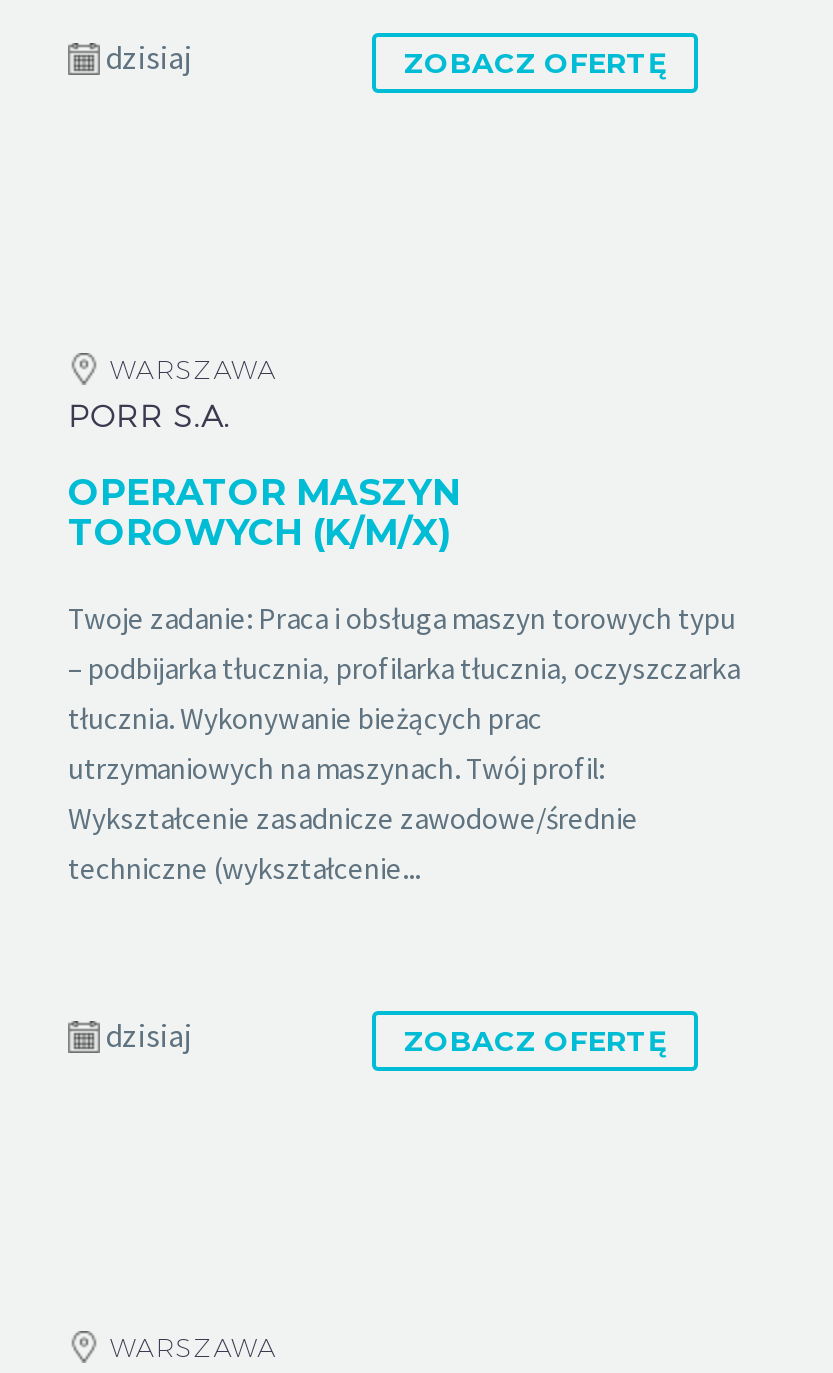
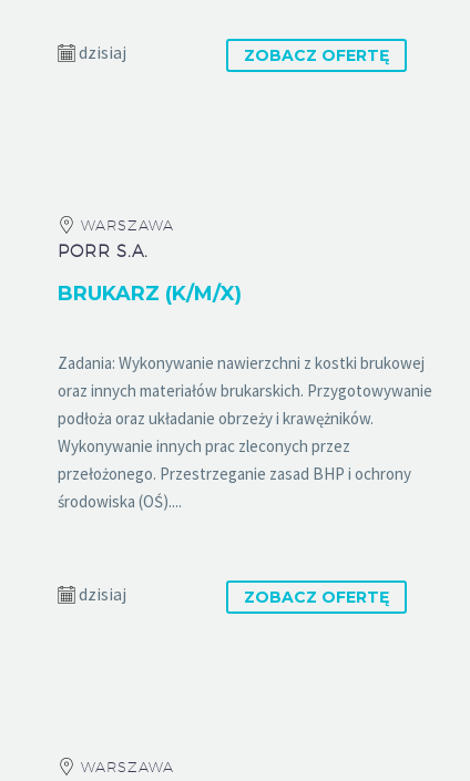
[68,470,460,554] OPERATOR MASZYN | TOROWYCH (K/M/X) -> [58,281,242,305] BRUKARZ (K/M/X)
[68,599,740,887] Twoje zadanie: Praca i obsługa maszyn torowych typu | – podbijarka tłucznia, profilarka tłucznia, oczyszczarka | tłucznia. Wykonywanie bieżących prac | utrzymaniowych na maszynach. Twój profil: | Wykształcenie zasadnicze zawodowe/średnie | techniczne (wykształcenie... -> [58,353,432,512] Zadania: Wykonywanie nawierzchni z kostki brukowej | oraz innych materiałów brukarskich. Przygotowywanie | podłoża oraz układanie obrzeży i krawężników. | Wykonywanie innych prac zleconych przez | przełożonego. Przestrzeganie zasad BHP i ochrony | środowiska (OŚ)....

